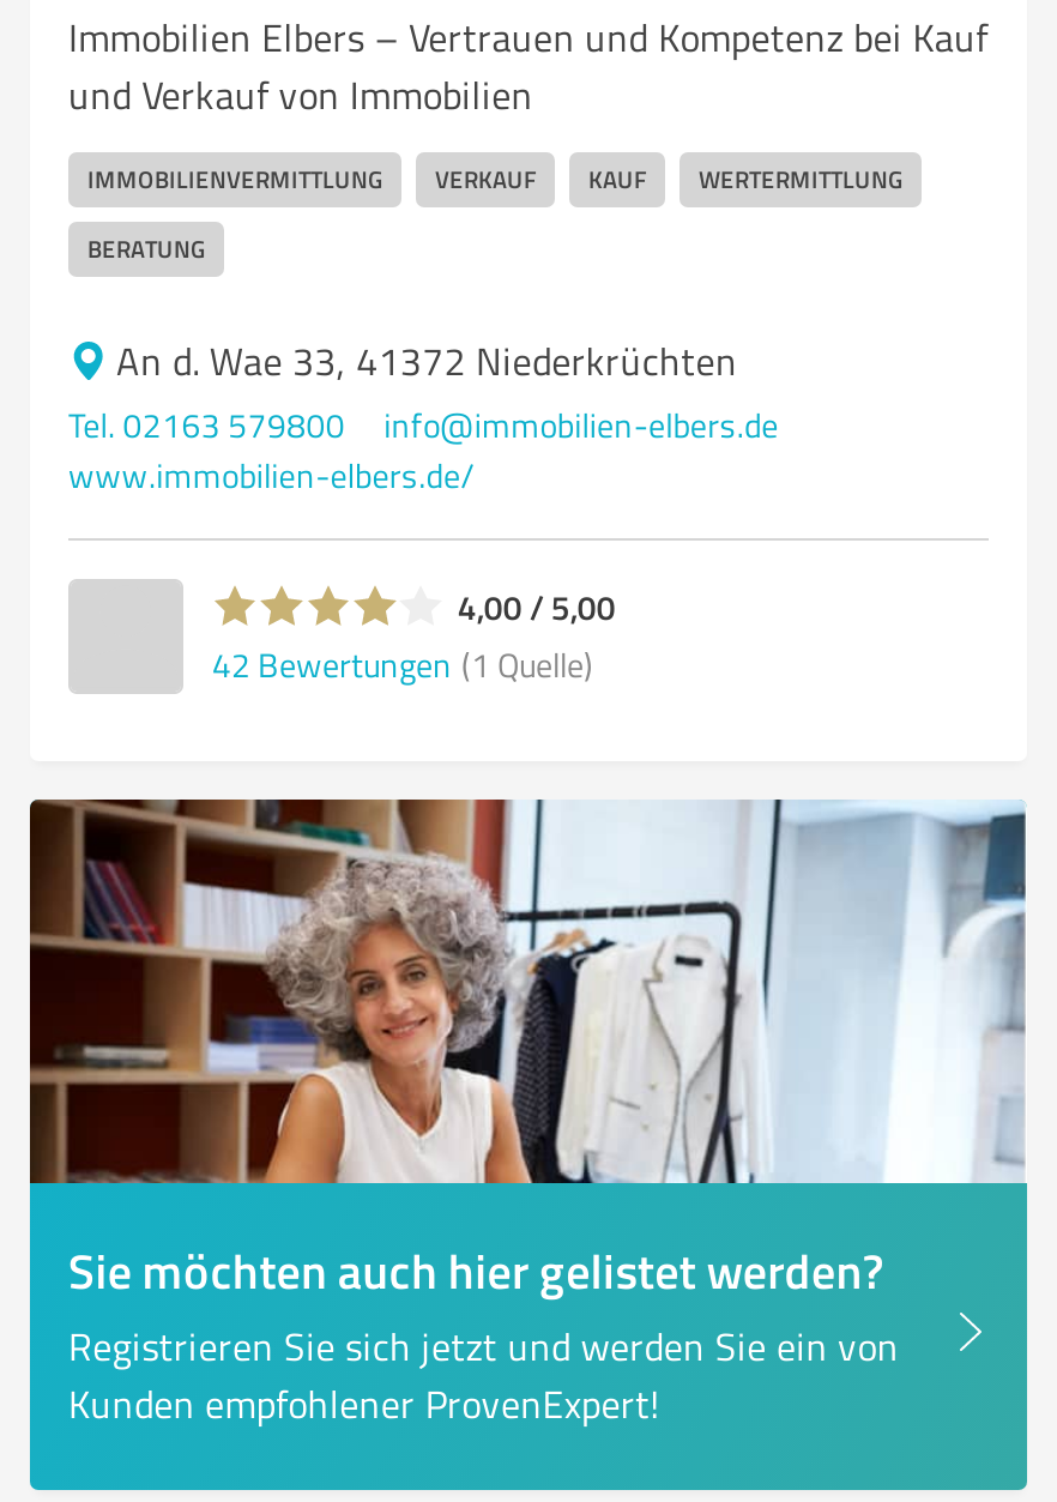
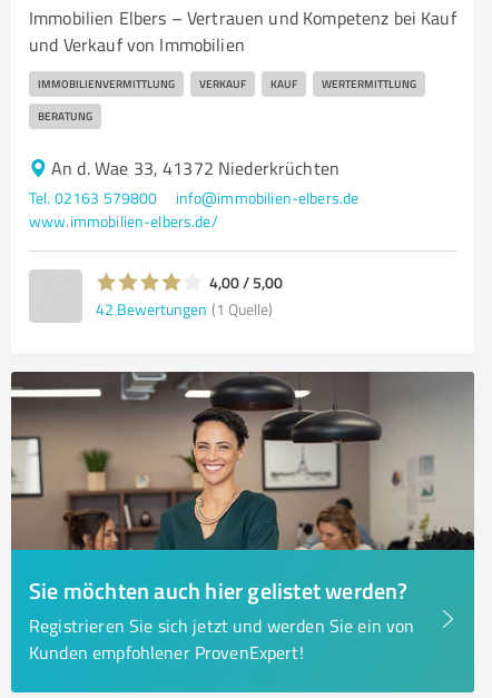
[28,797,1027,1186] [image] -> [10,371,475,551] [image]

